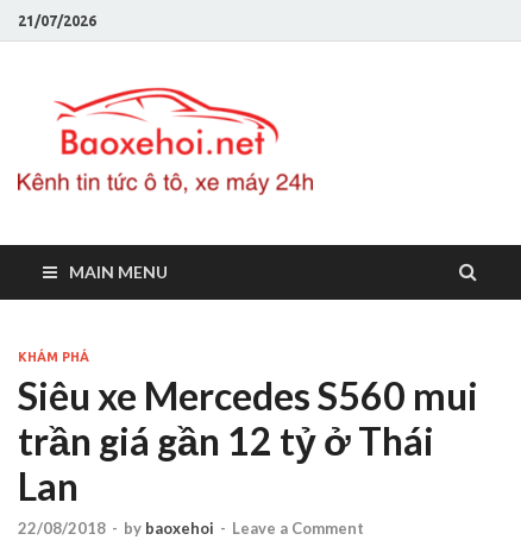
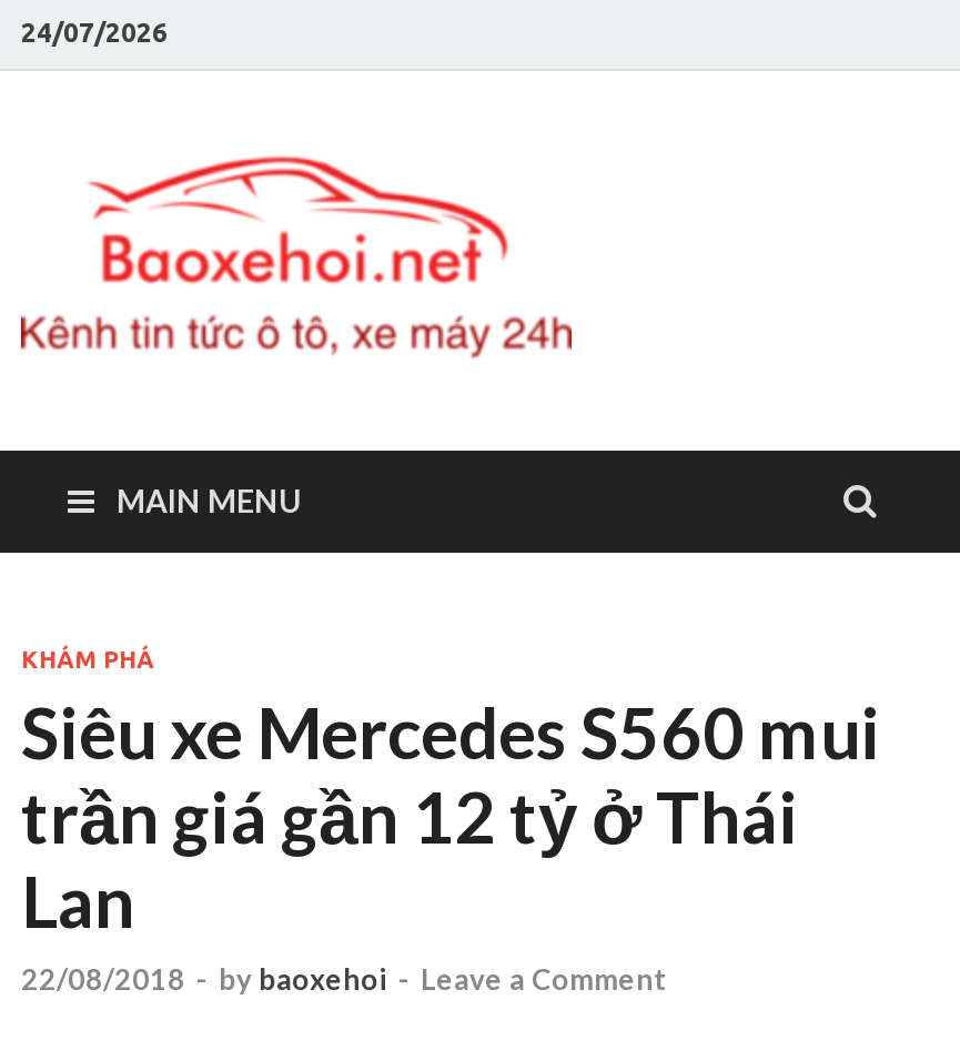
[18,12,96,28] 21/07/2026 -> [21,17,168,46] 24/07/2026

